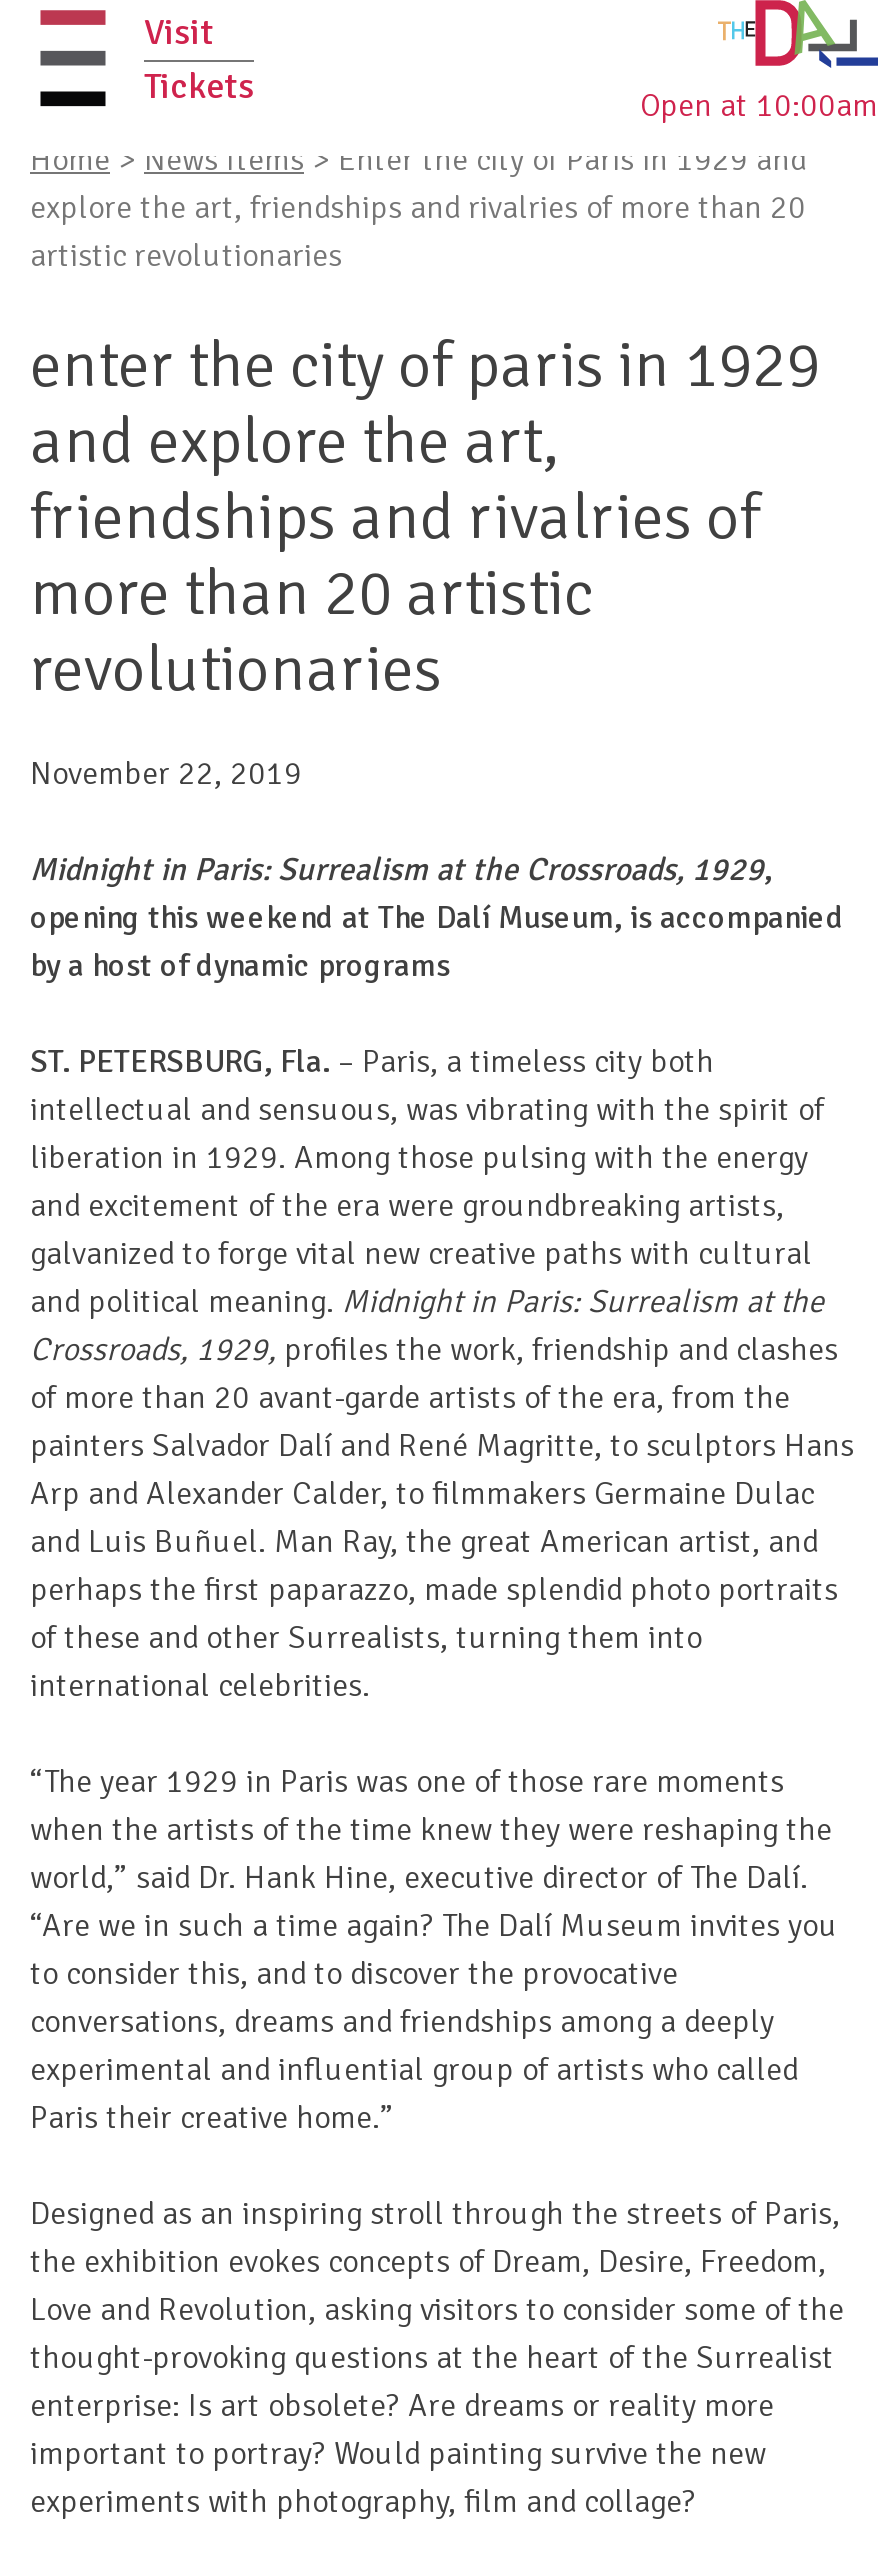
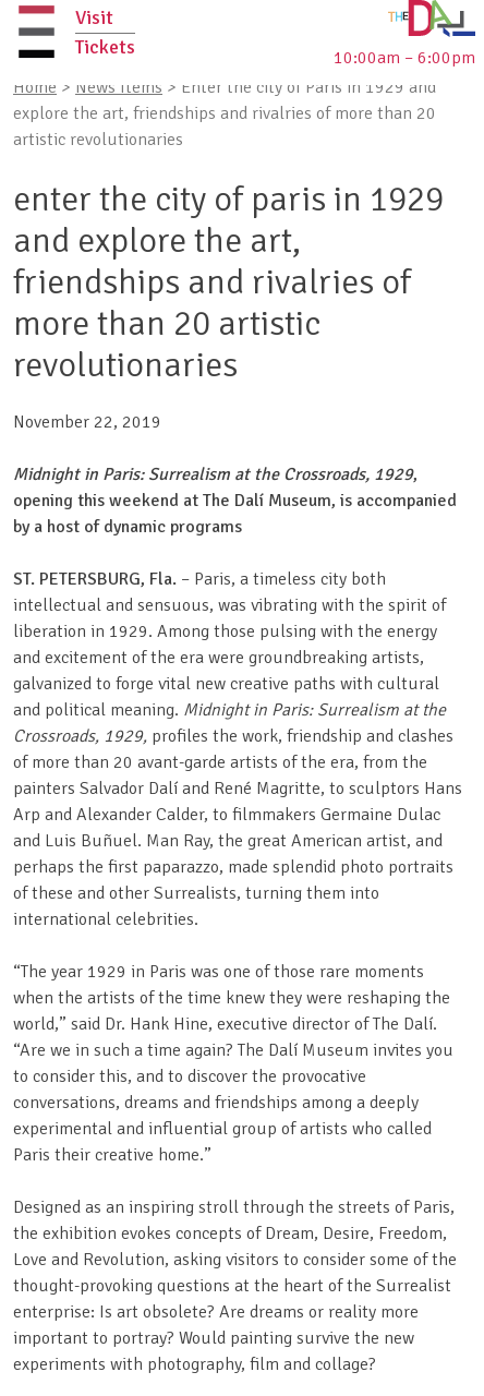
[640,85,878,125] Open at 10:00am -> [334,46,475,68] 10:00am – 6:00pm

